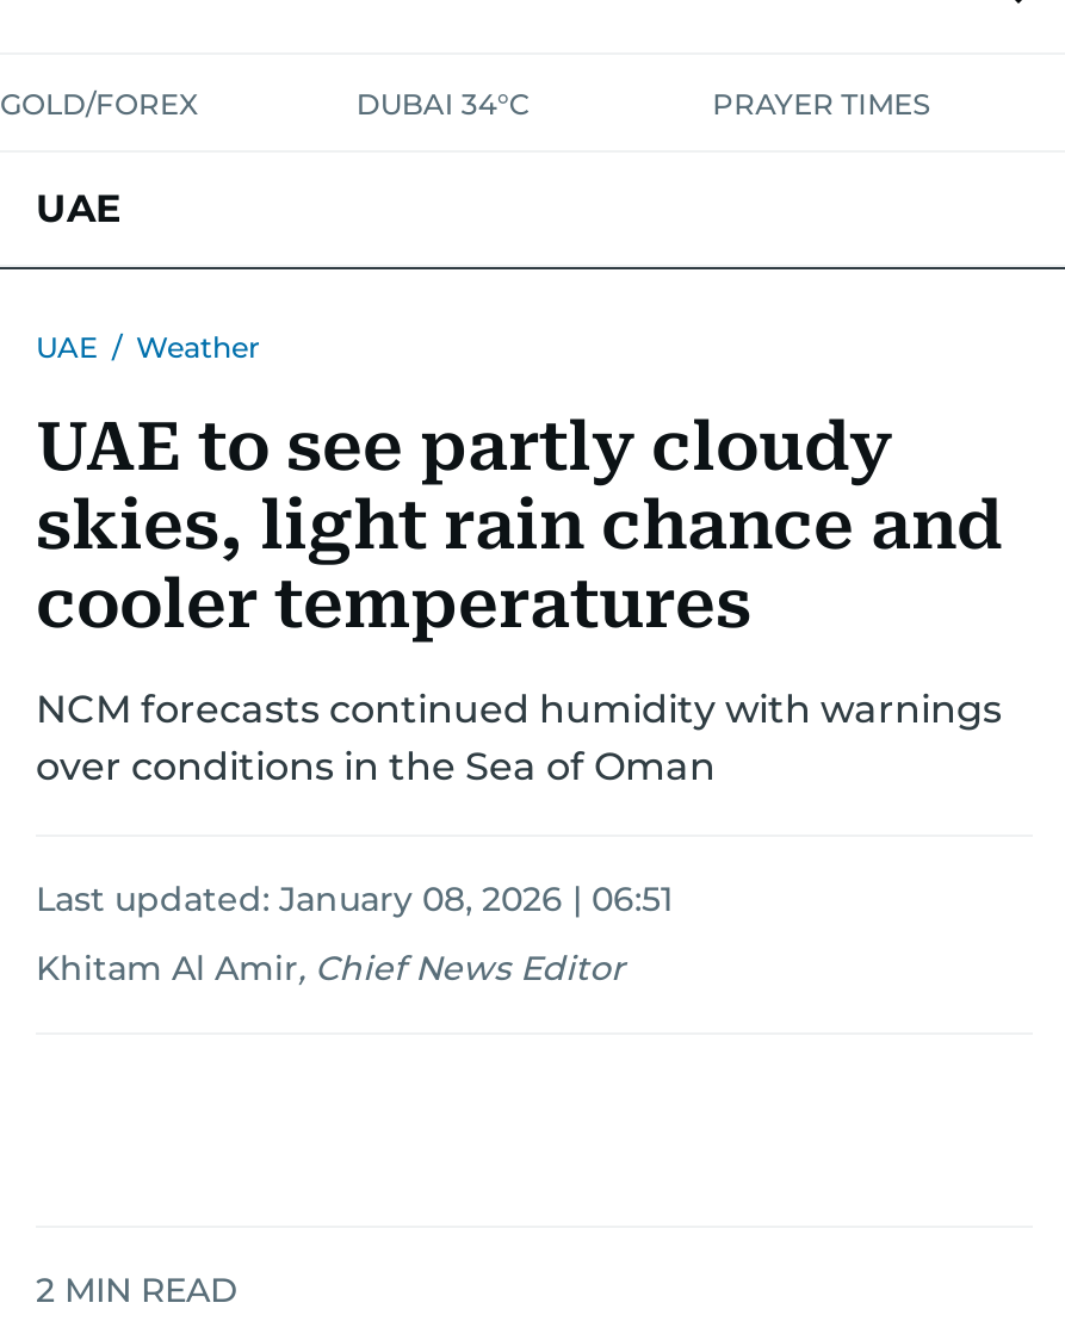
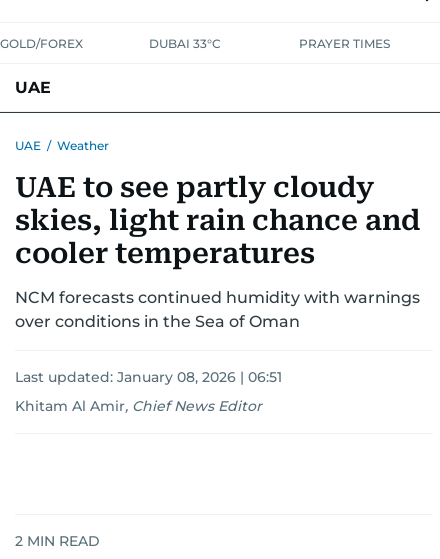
[356,86,530,122] DUBAI 34°C -> [149,36,221,51] DUBAI 33°C

